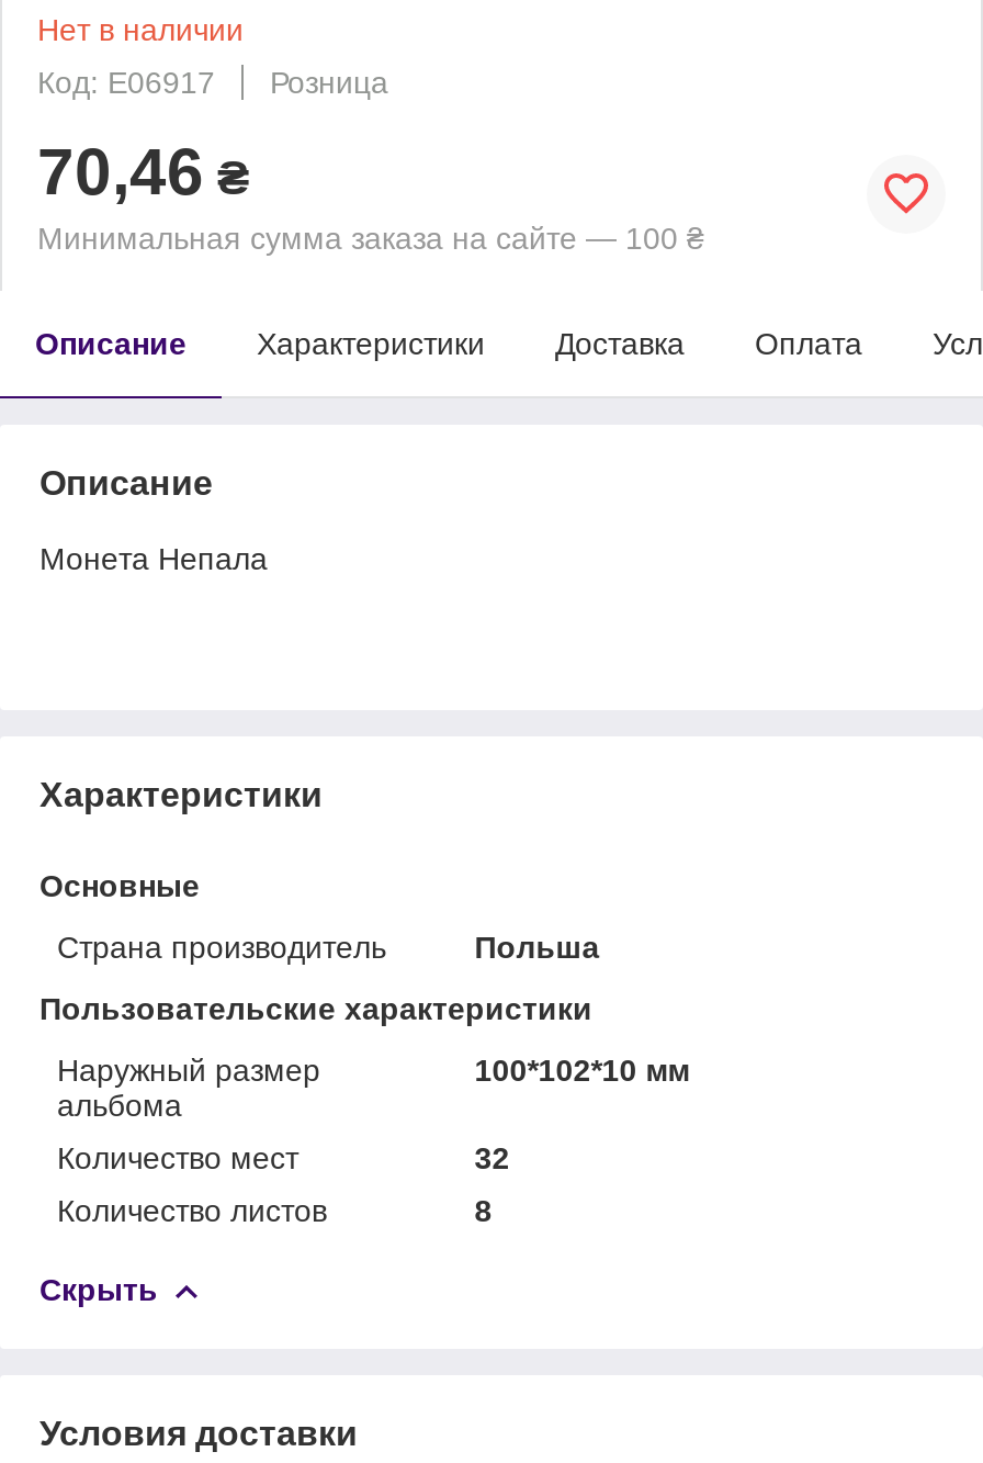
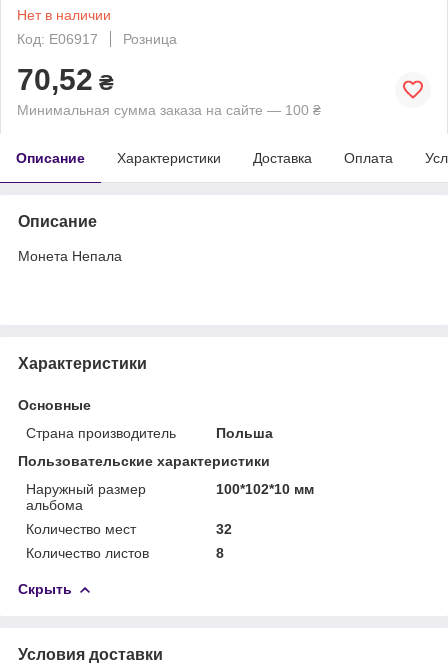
[37,135,250,207] 70,46 ₴ -> [17,63,114,96] 70,52 ₴

